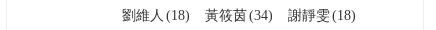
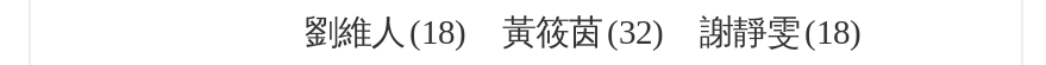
[122,7,356,23] 劉維人 (18) 黃筱茵 (34) 謝靜雯 (18) -> [305,13,862,51] 劉維人 (18) 黃筱茵 (32) 謝靜雯 (18)

